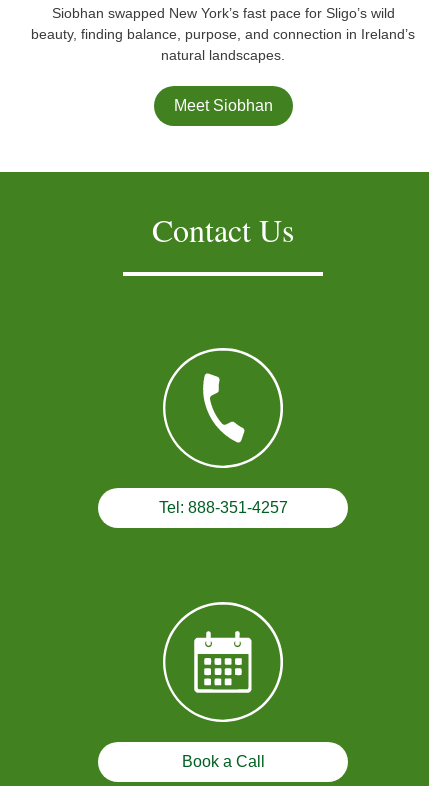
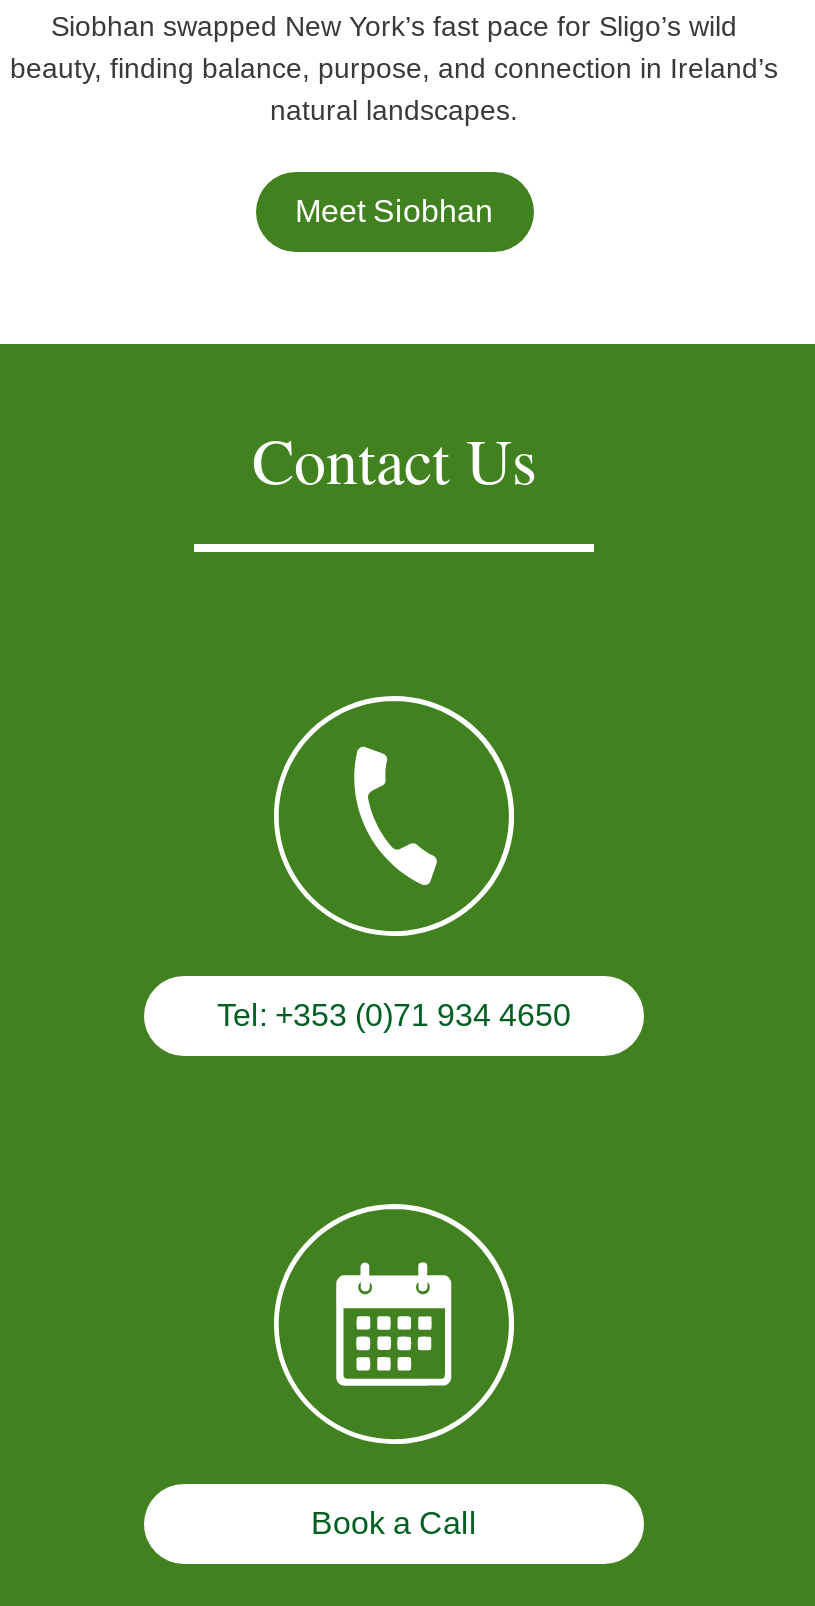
[158,499,287,516] Tel: 888-351-4257 -> [217,998,571,1032] Tel: +353 (0)71 934 4650

